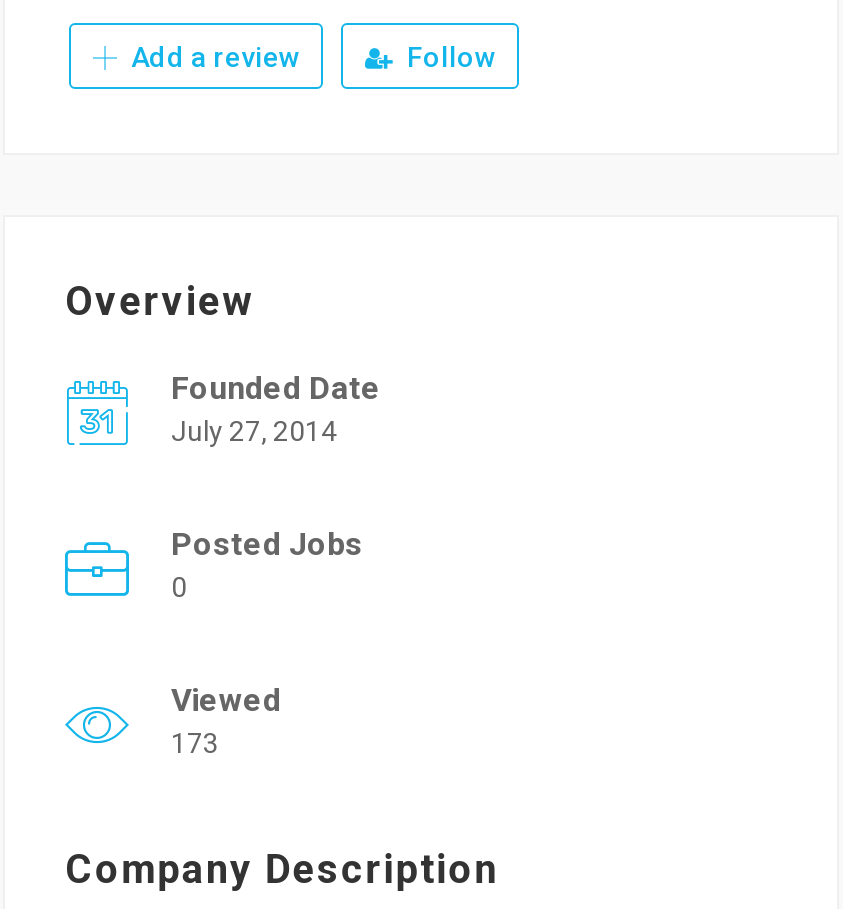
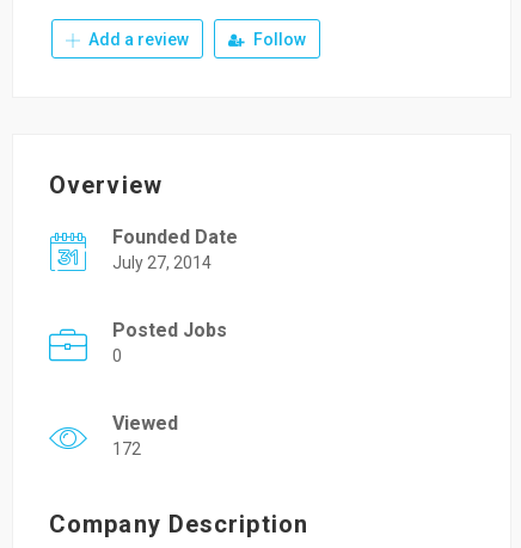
[171,727,219,759] 173 -> [112,439,141,458] 172

